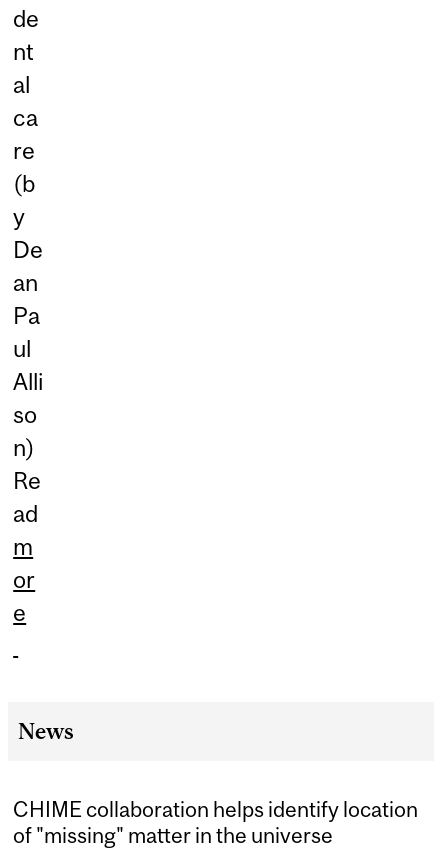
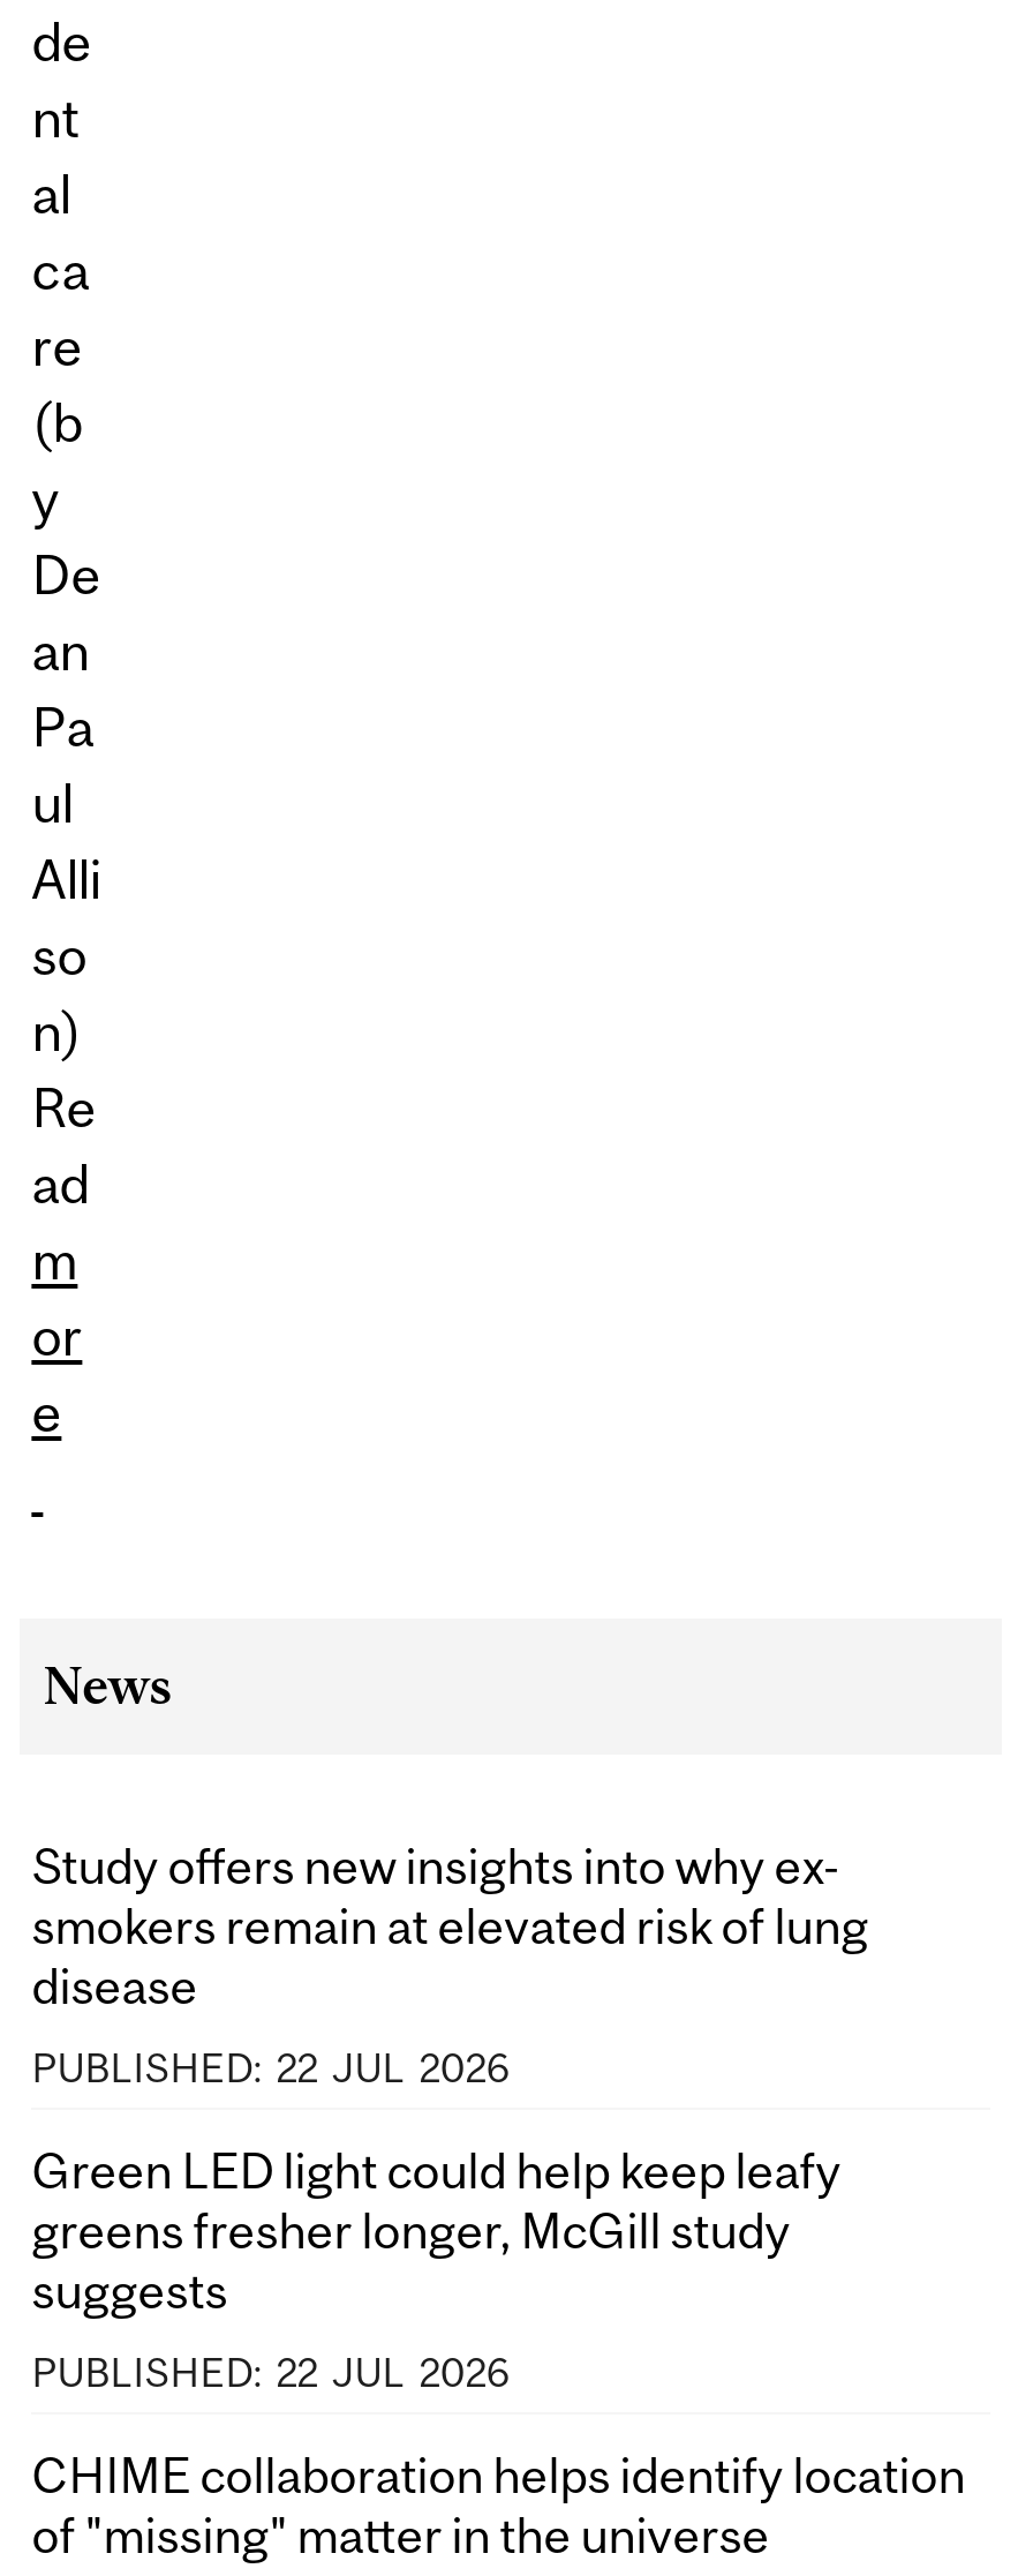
none -> [32,1837,869,2397] Study offers new insights into why ex- | smokers remain at elevated risk of lung | disease | PUBLISHED: 22 JUL 2026 | Green LED light could help keep leafy | greens fresher longer, McGill study | suggests | PUBLISHED: 22 JUL 2026

